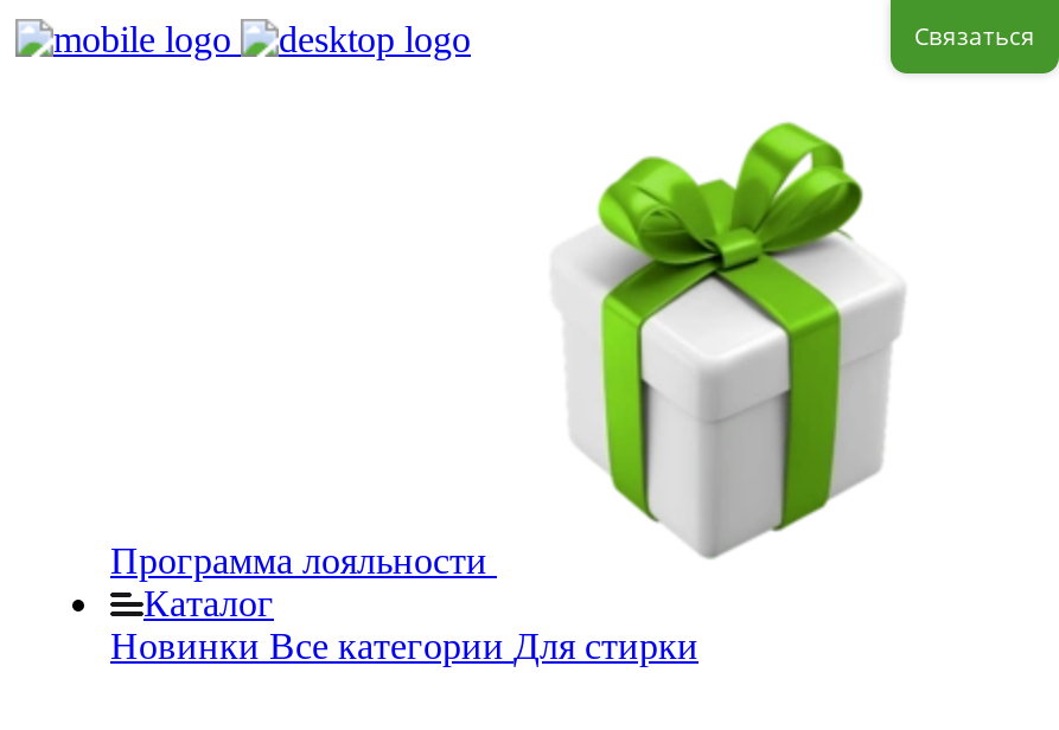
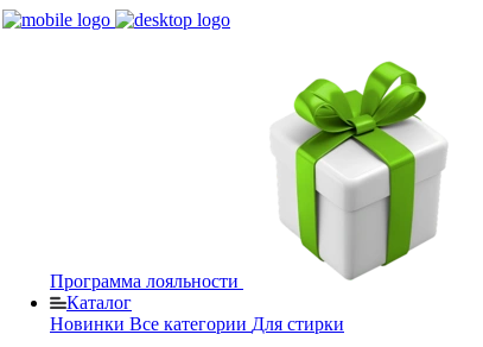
[914,19,1035,52] Связаться -> none

